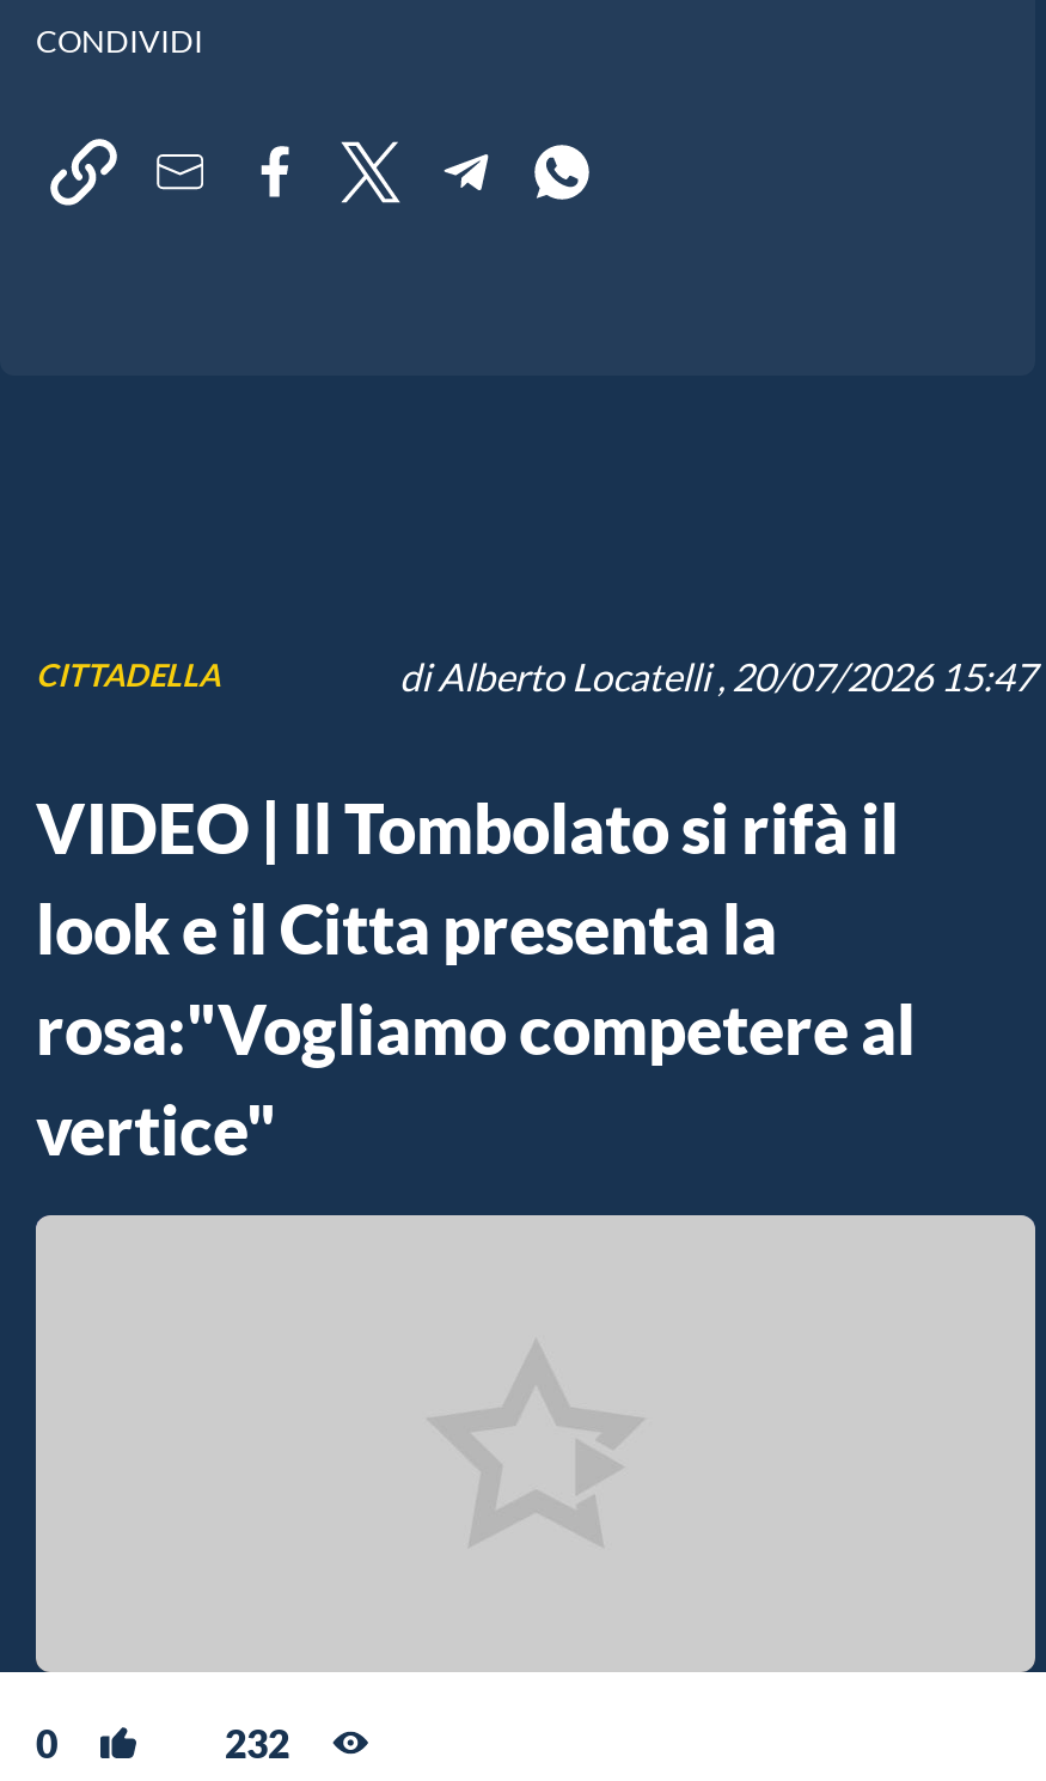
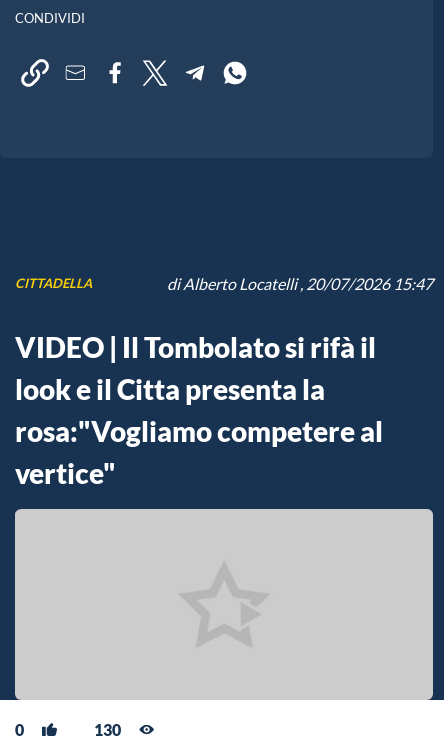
[225,1719,289,1764] 232 -> [94,719,121,738] 130

